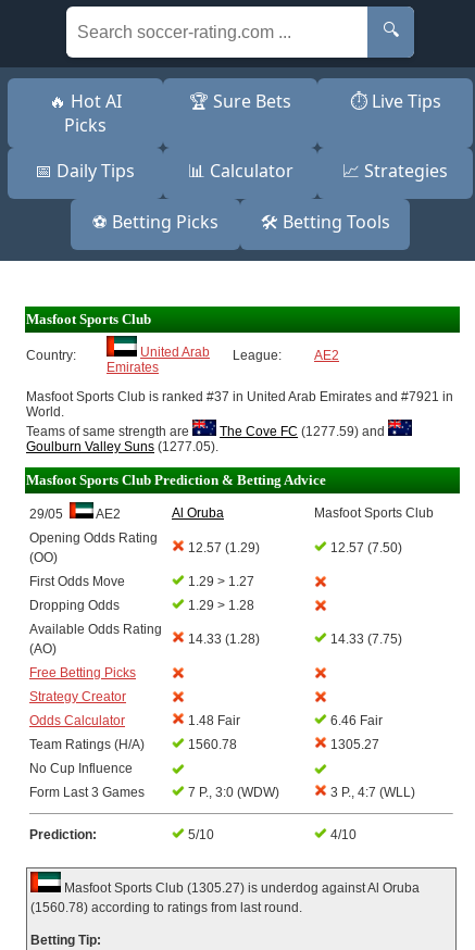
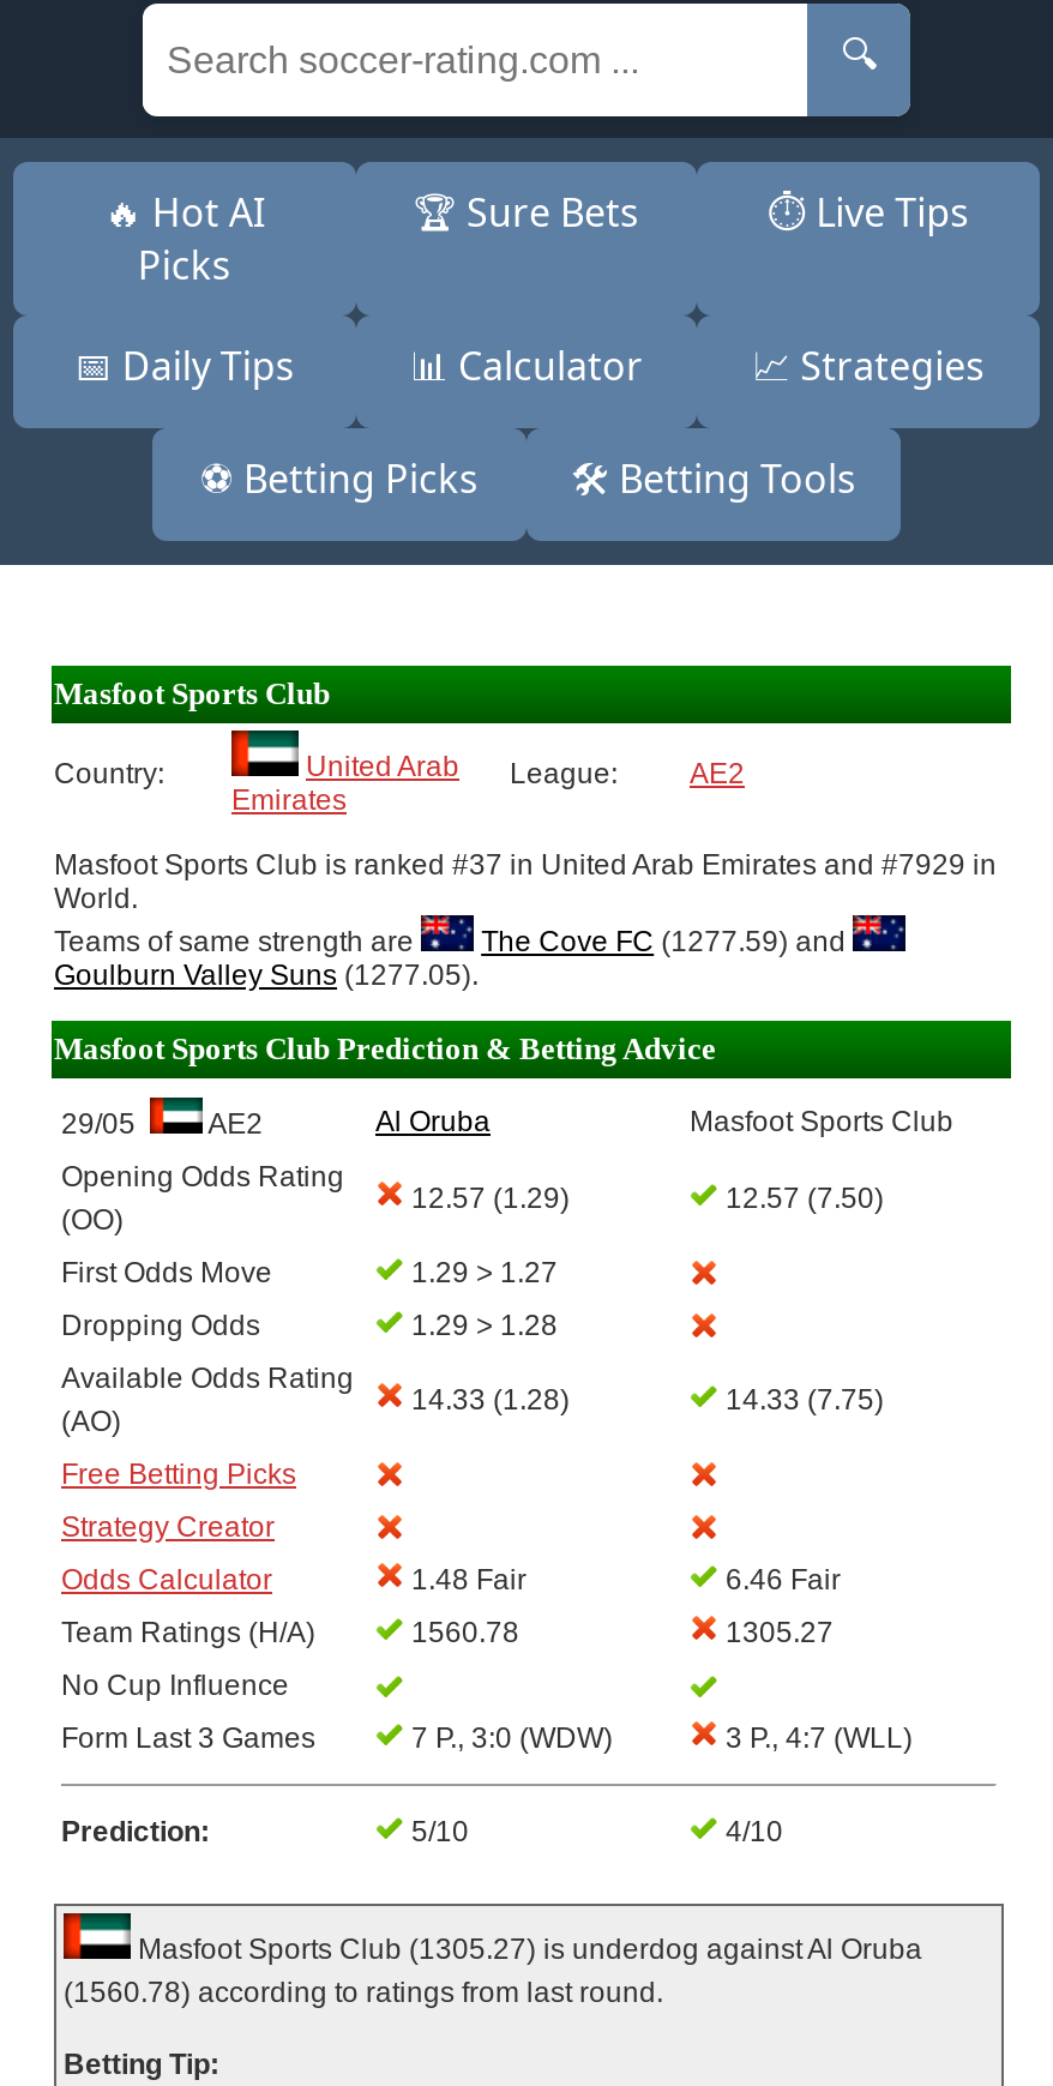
[26,389,453,404] Masfoot Sports Club is ranked #37 in United Arab Emirates and #7921 in -> [54,848,997,882] Masfoot Sports Club is ranked #37 in United Arab Emirates and #7929 in

